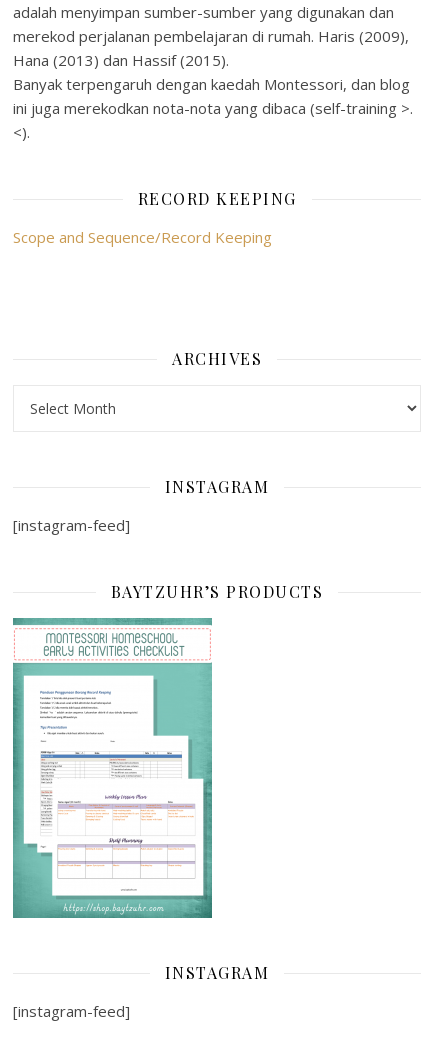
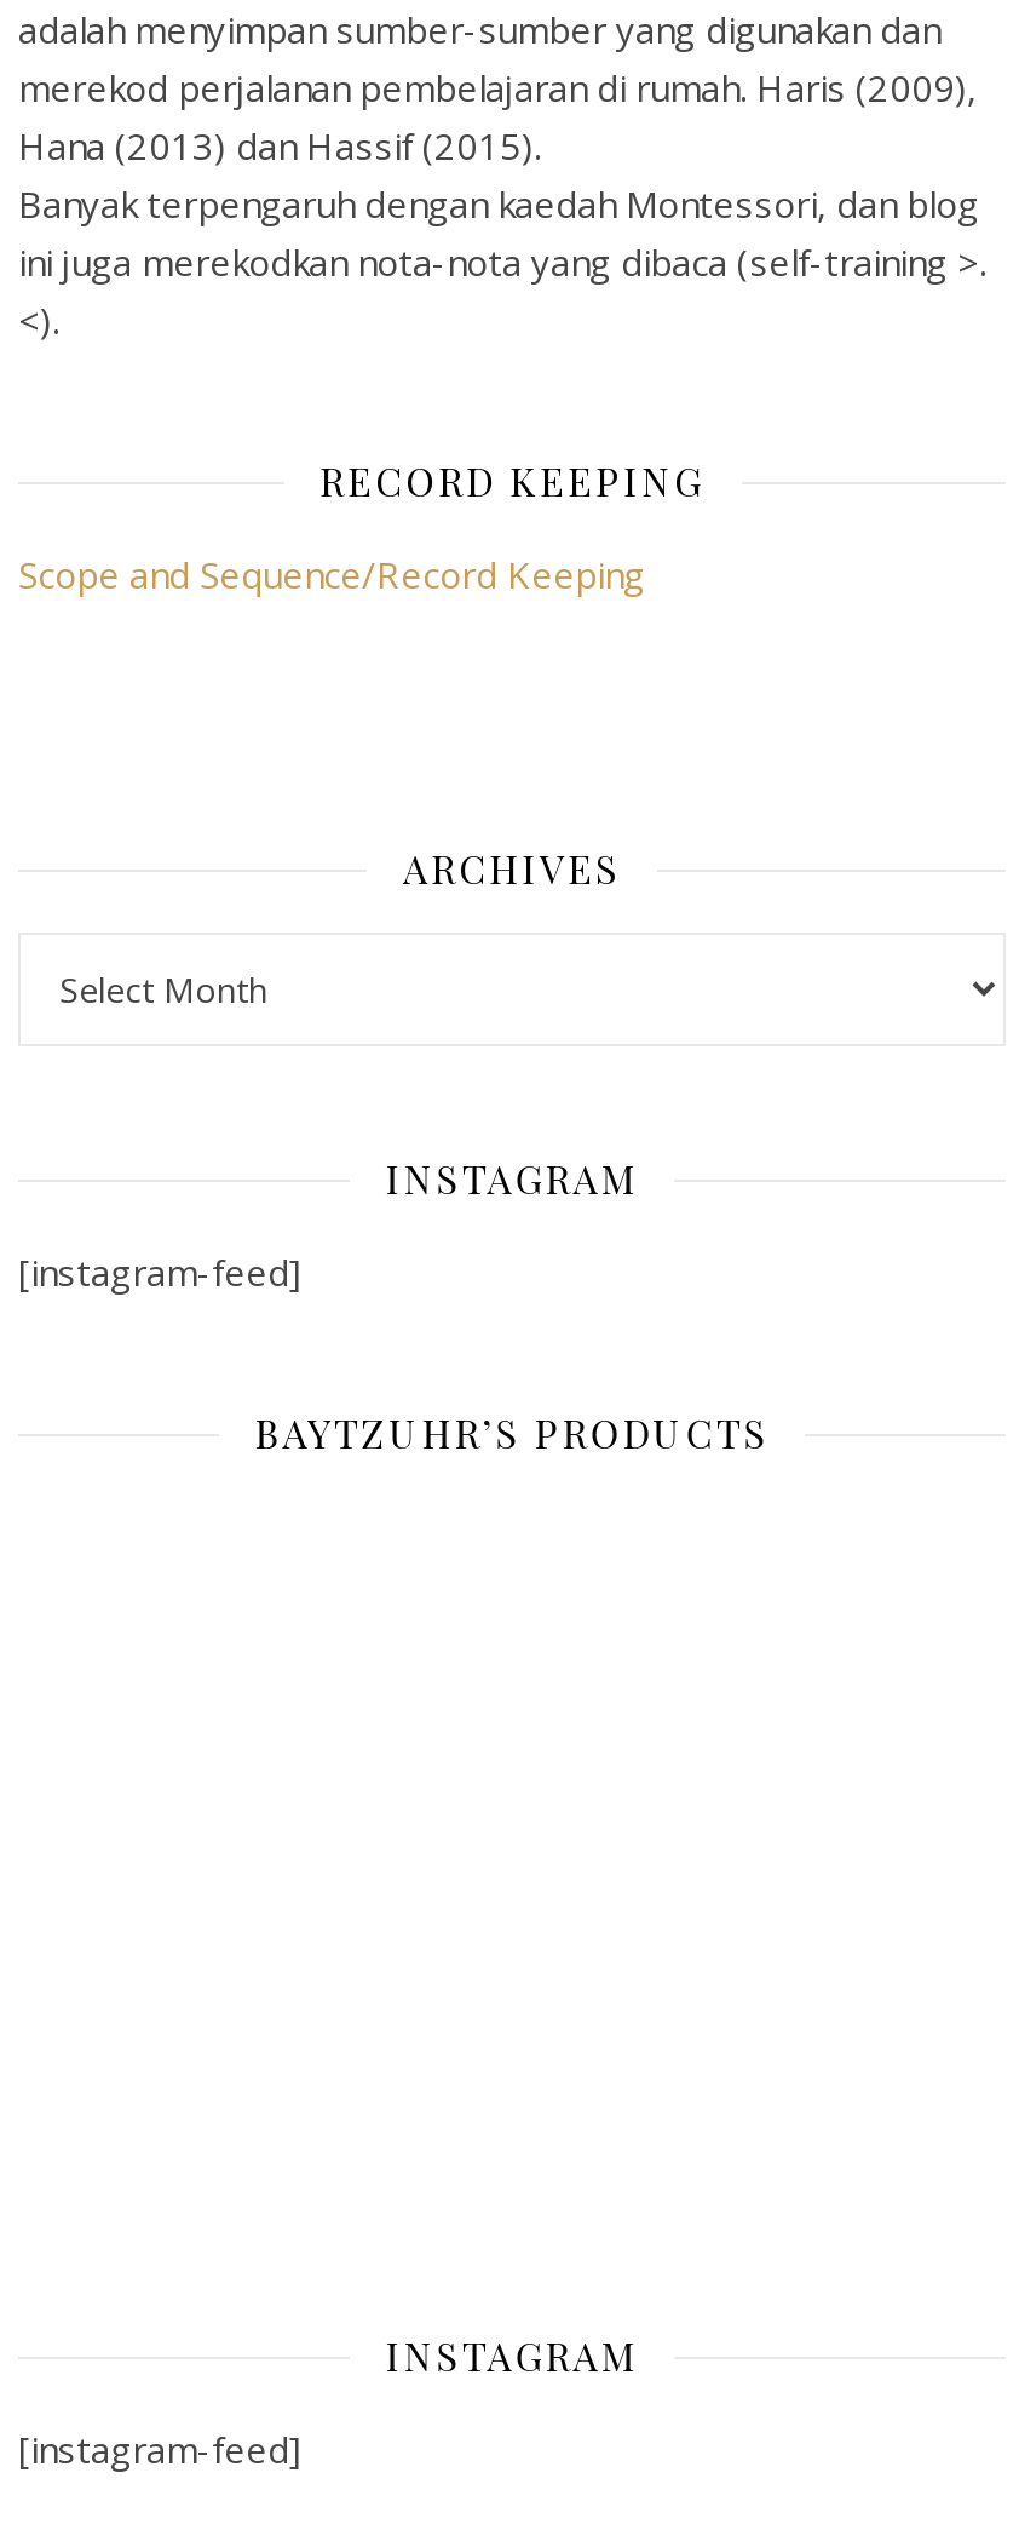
[12,617,213,919] [image] -> none

